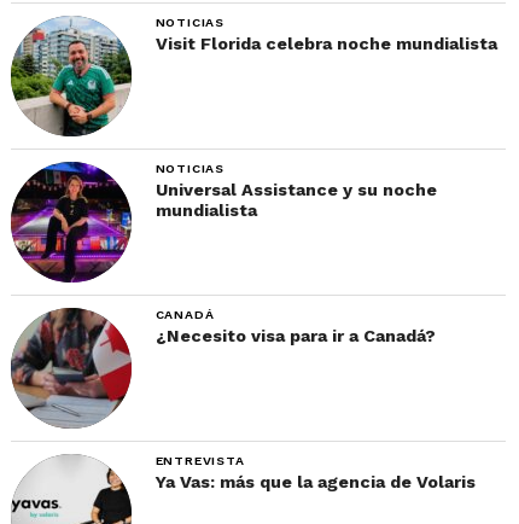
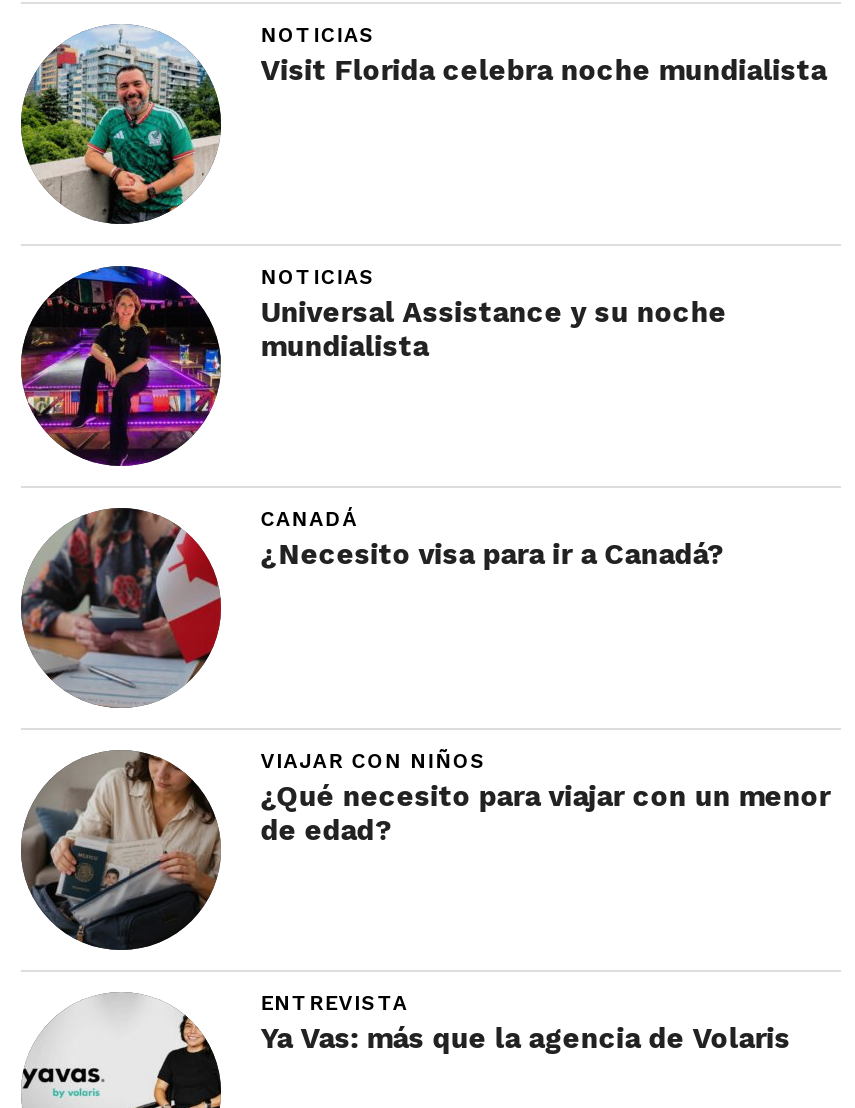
none -> [23,748,830,950] [image] | VIAJAR CON NIÑOS | ¿Qué necesito para viajar con un menor | de edad?

